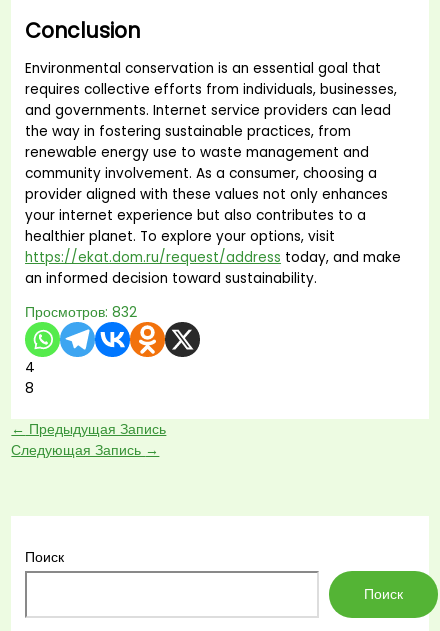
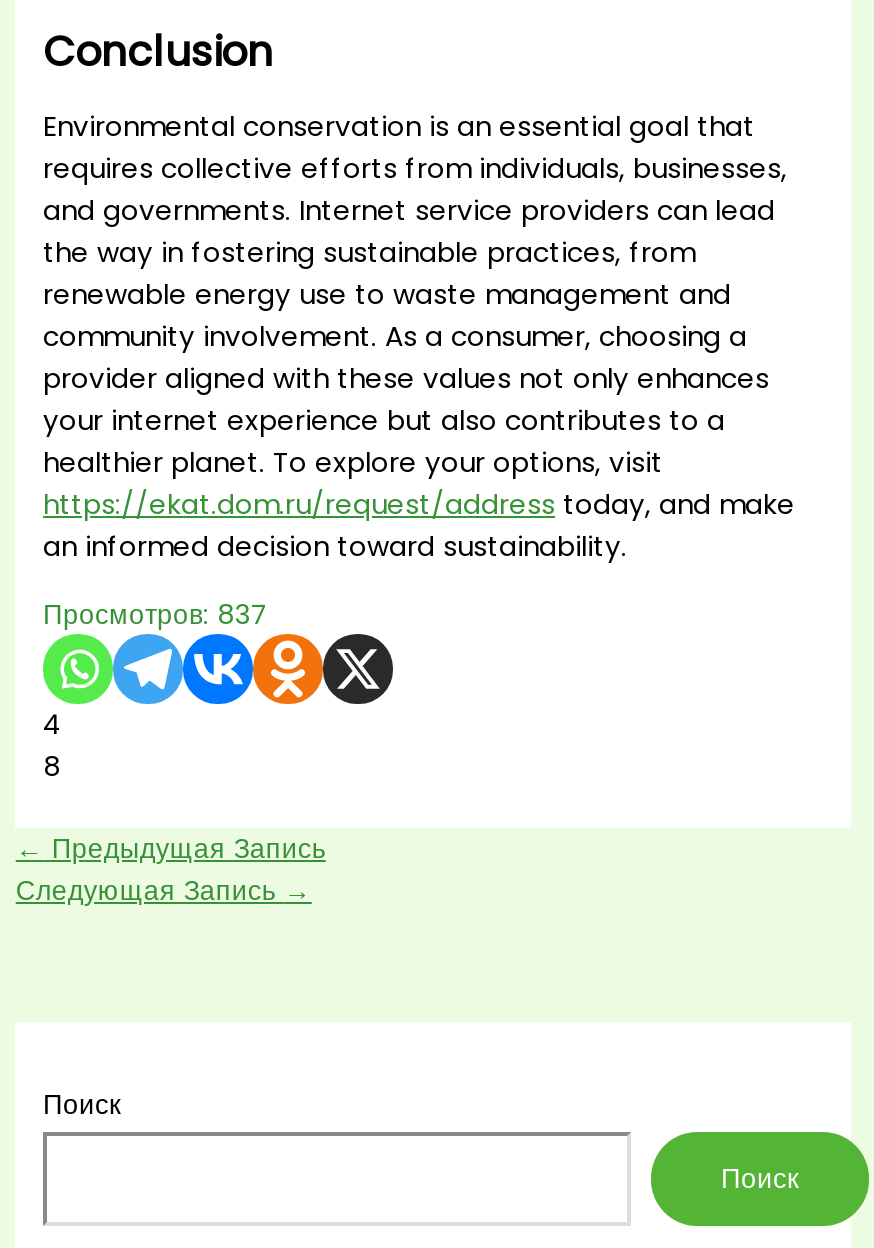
[25,303,137,322] Просмотров: 832 -> [43,596,267,634] Просмотров: 837

